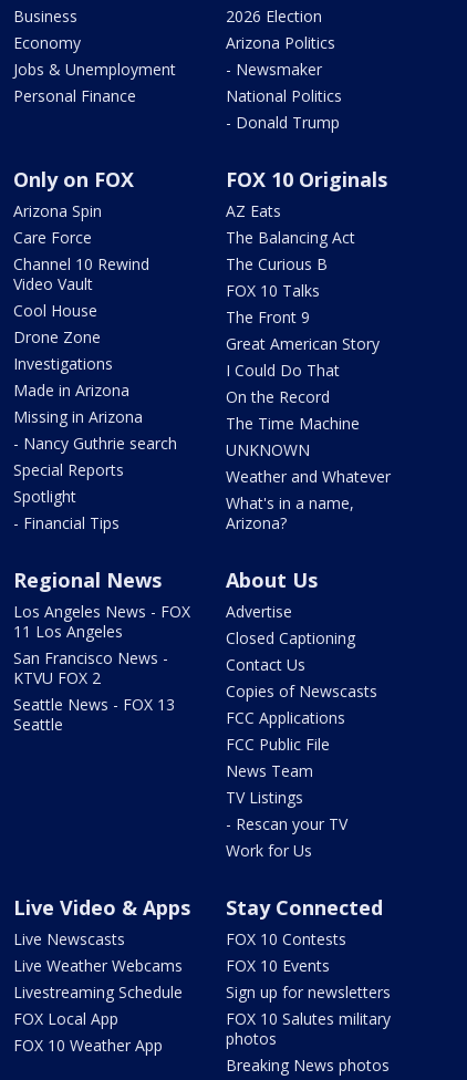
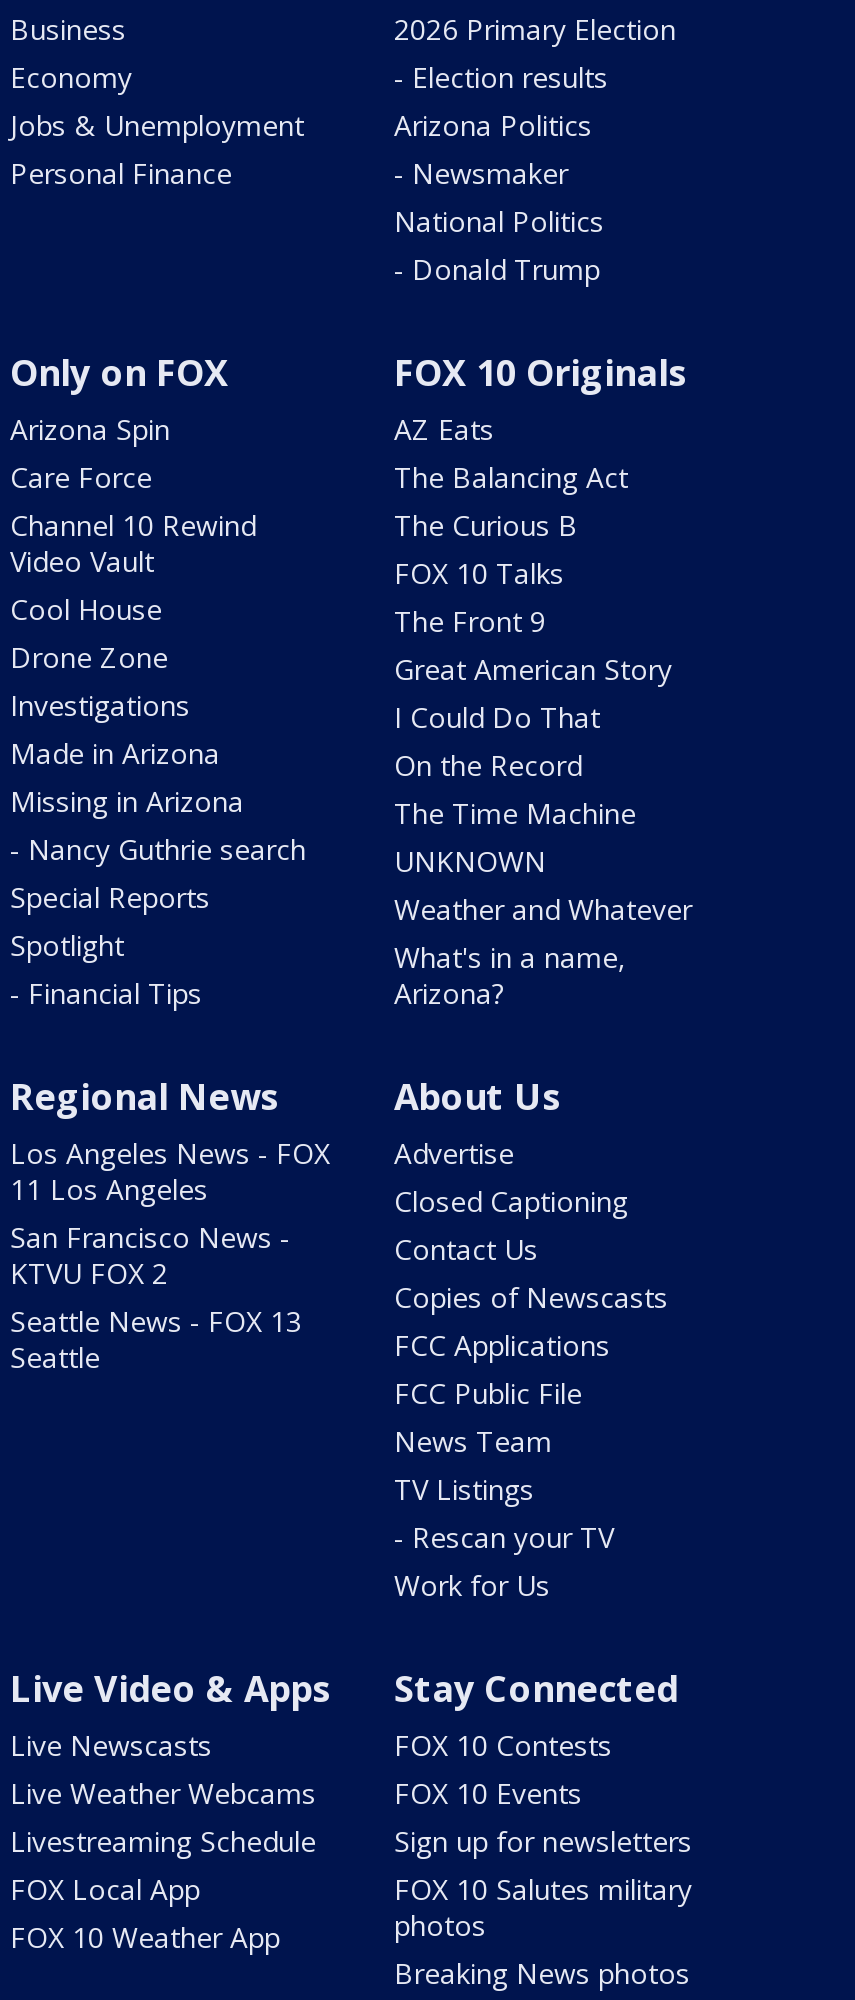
[226,5,322,26] 2026 Election -> [394,10,676,96] 2026 Primary Election | - Election results

